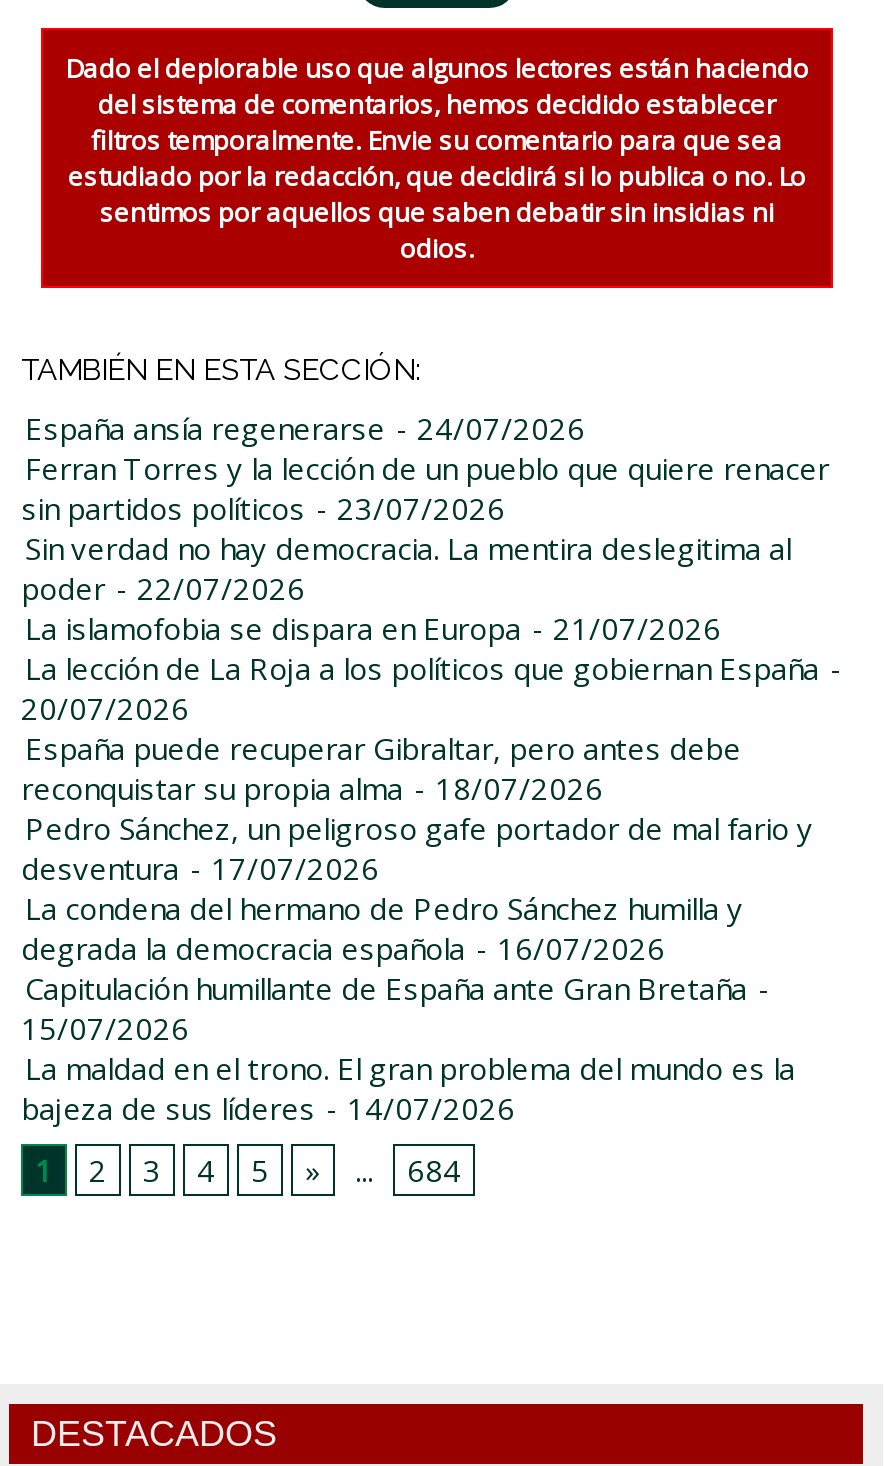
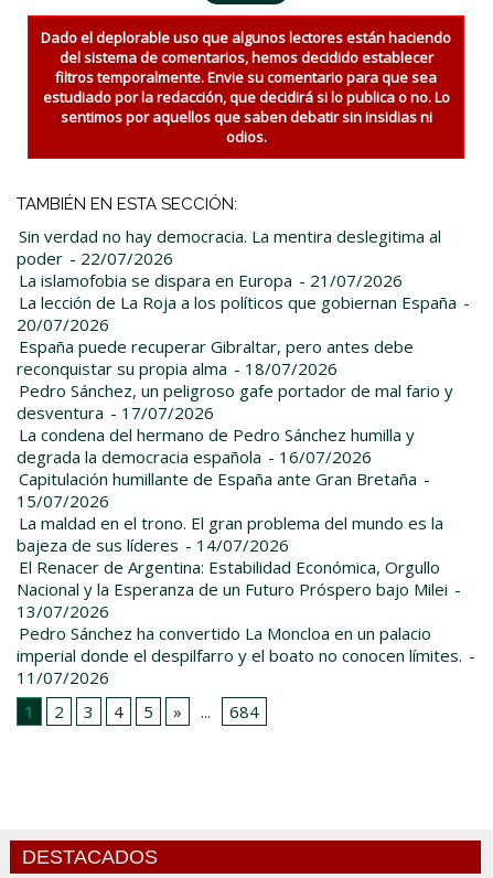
[21,407,829,527] España ansía regenerarse - 24/07/2026 | Ferran Torres y la lección de un pueblo que quiere renacer | sin partidos políticos - 23/07/2026 -> none
moved [21,527,843,1127] -> [17,225,470,556]: Sin verdad no hay democracia. La mentira deslegitima al | poder - 22/07/2026 | La islamofobia se dispara en Europa - 21/07/2026 | ... | La maldad en el trono. El gran problema del mundo es la | bajeza de sus líderes - 14/07/2026
none -> [17,556,475,688] El Renacer de Argentina: Estabilidad Económica, Orgullo | Nacional y la Esperanza de un Futuro Próspero bajo Milei - | 13/07/2026 | Pedro Sánchez ha convertido La Moncloa en un palacio | imperial donde el despilfarro y el boato no conocen límites. - | 11/07/2026

